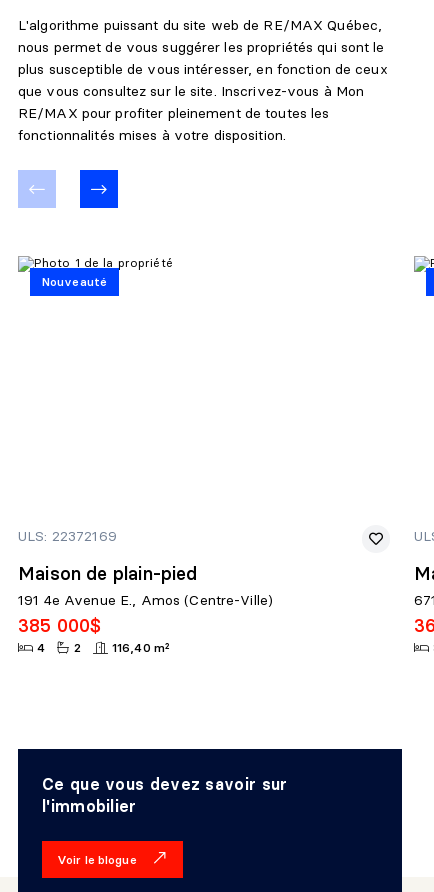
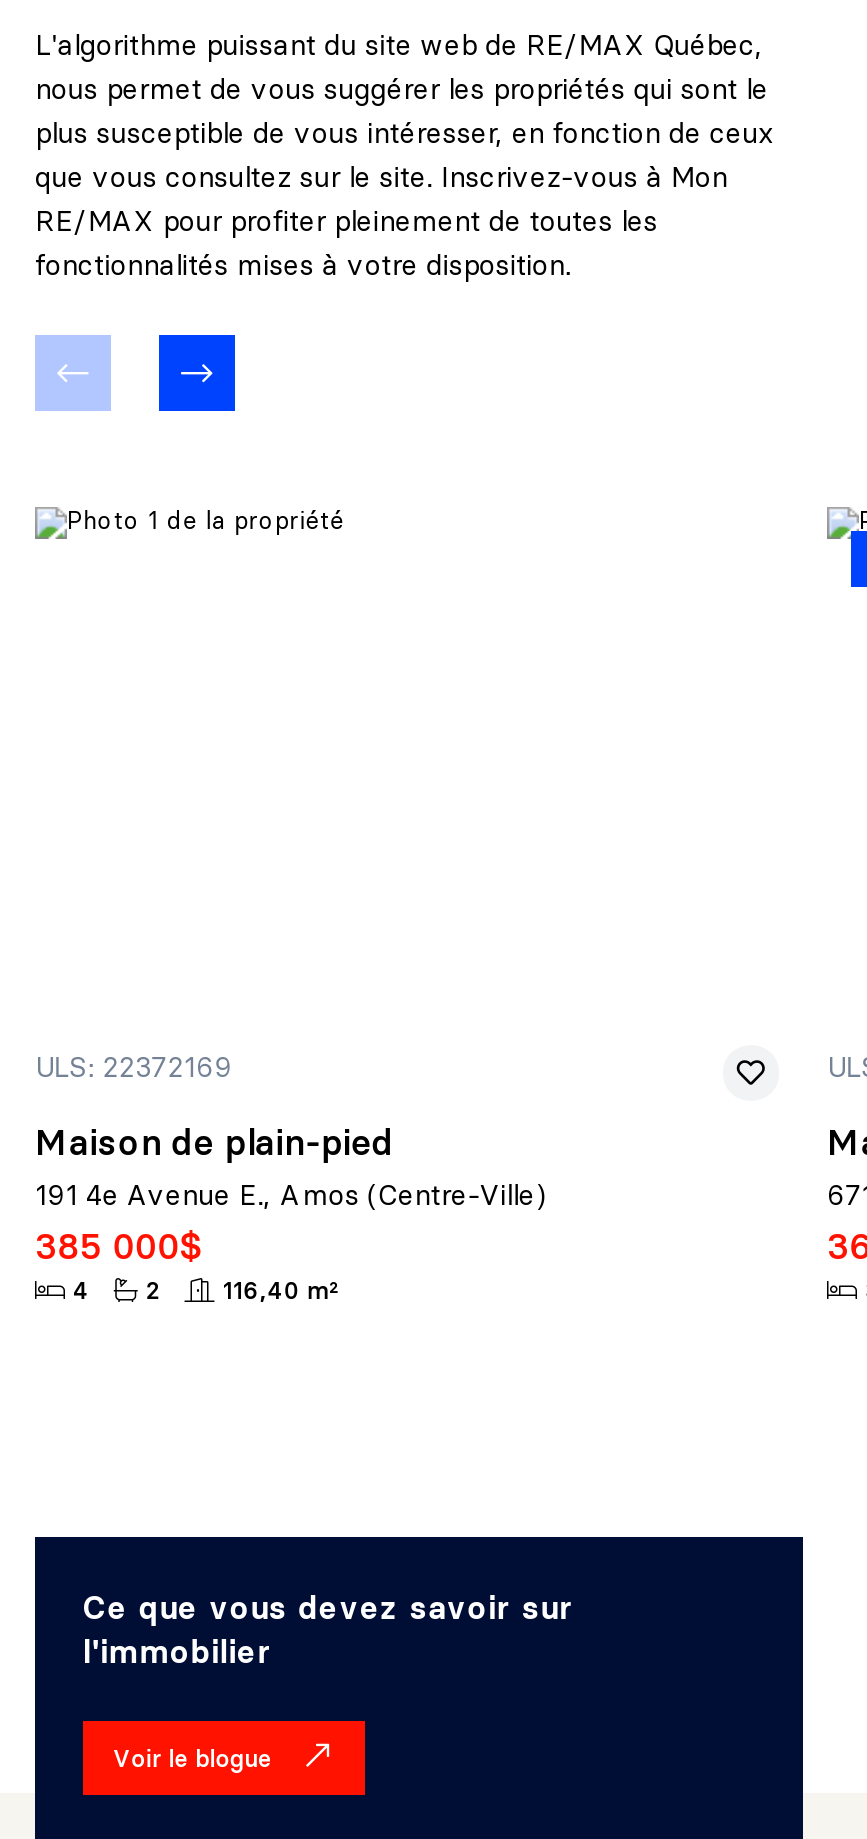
[42,274,107,289] Nouveauté -> none

